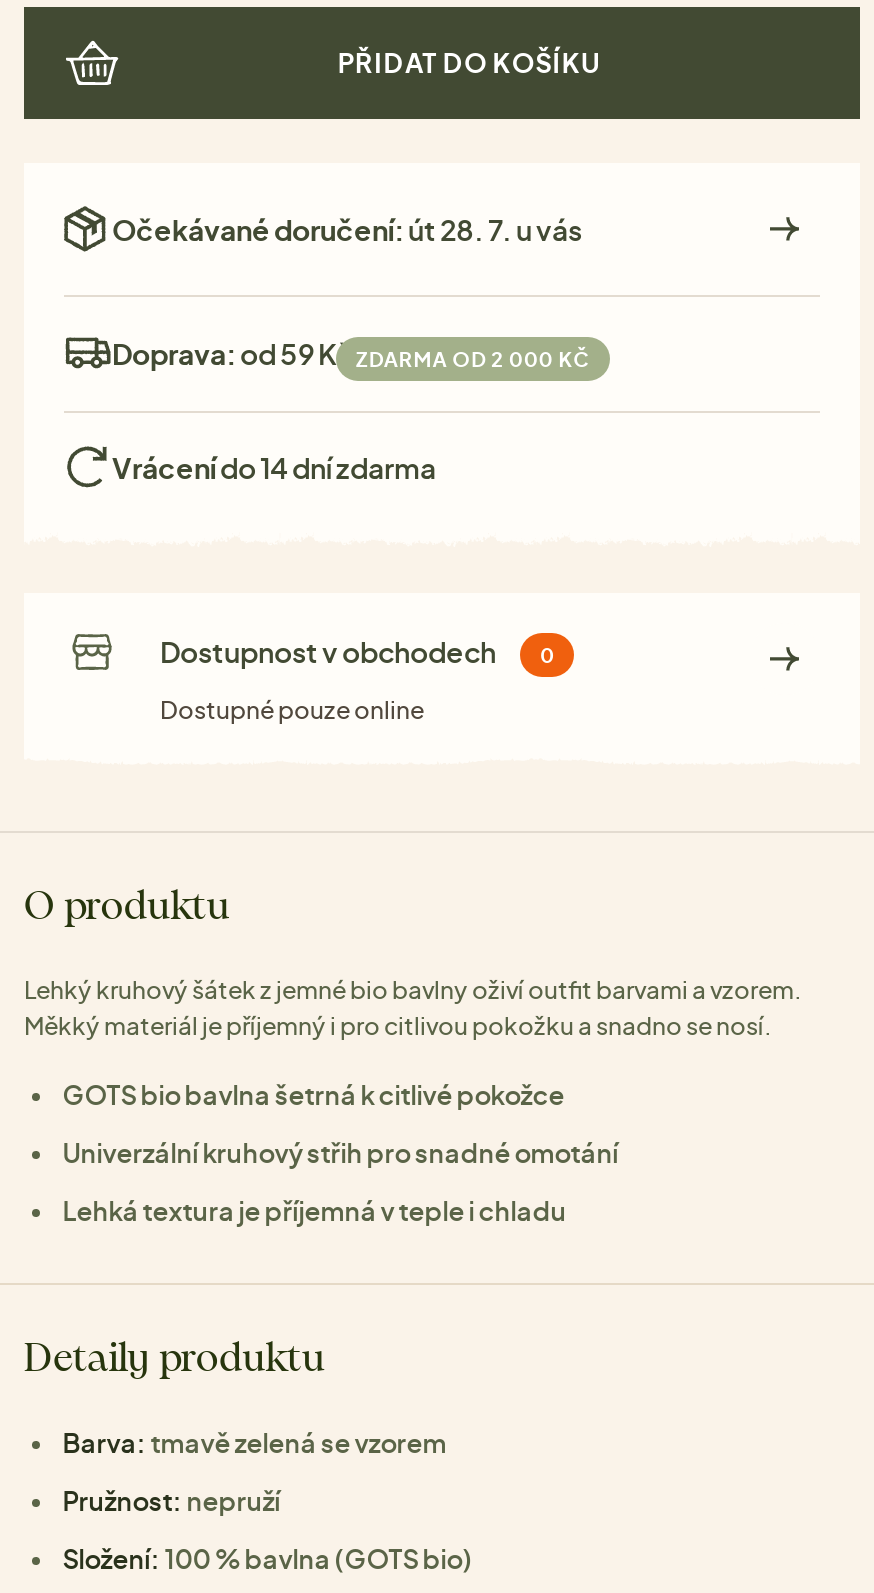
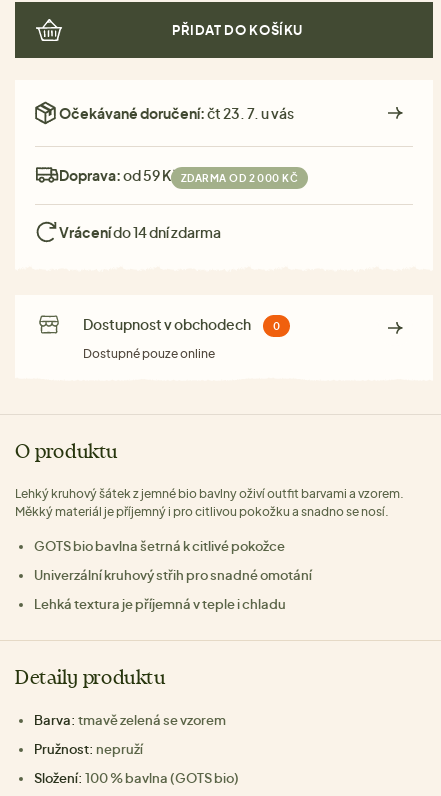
[112,211,582,247] Očekávané doručení: út 28. 7. u vás -> [59,104,294,122] Očekávané doručení: čt 23. 7. u vás

